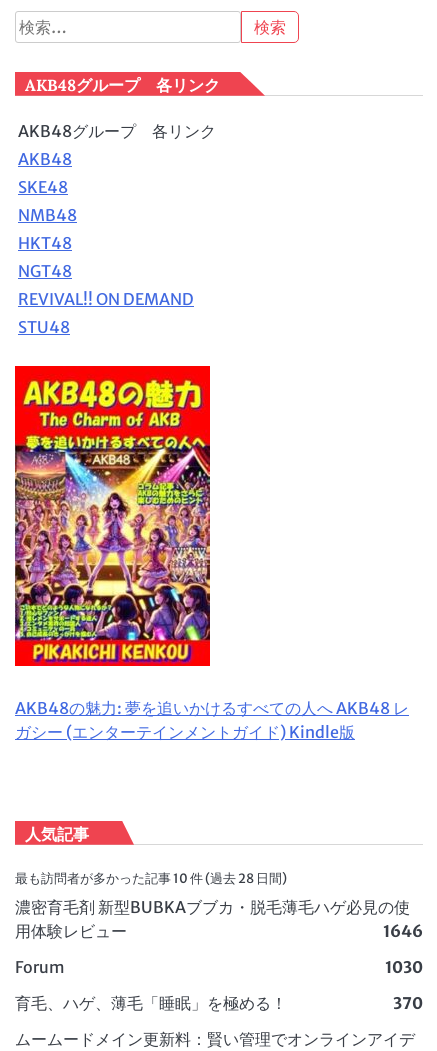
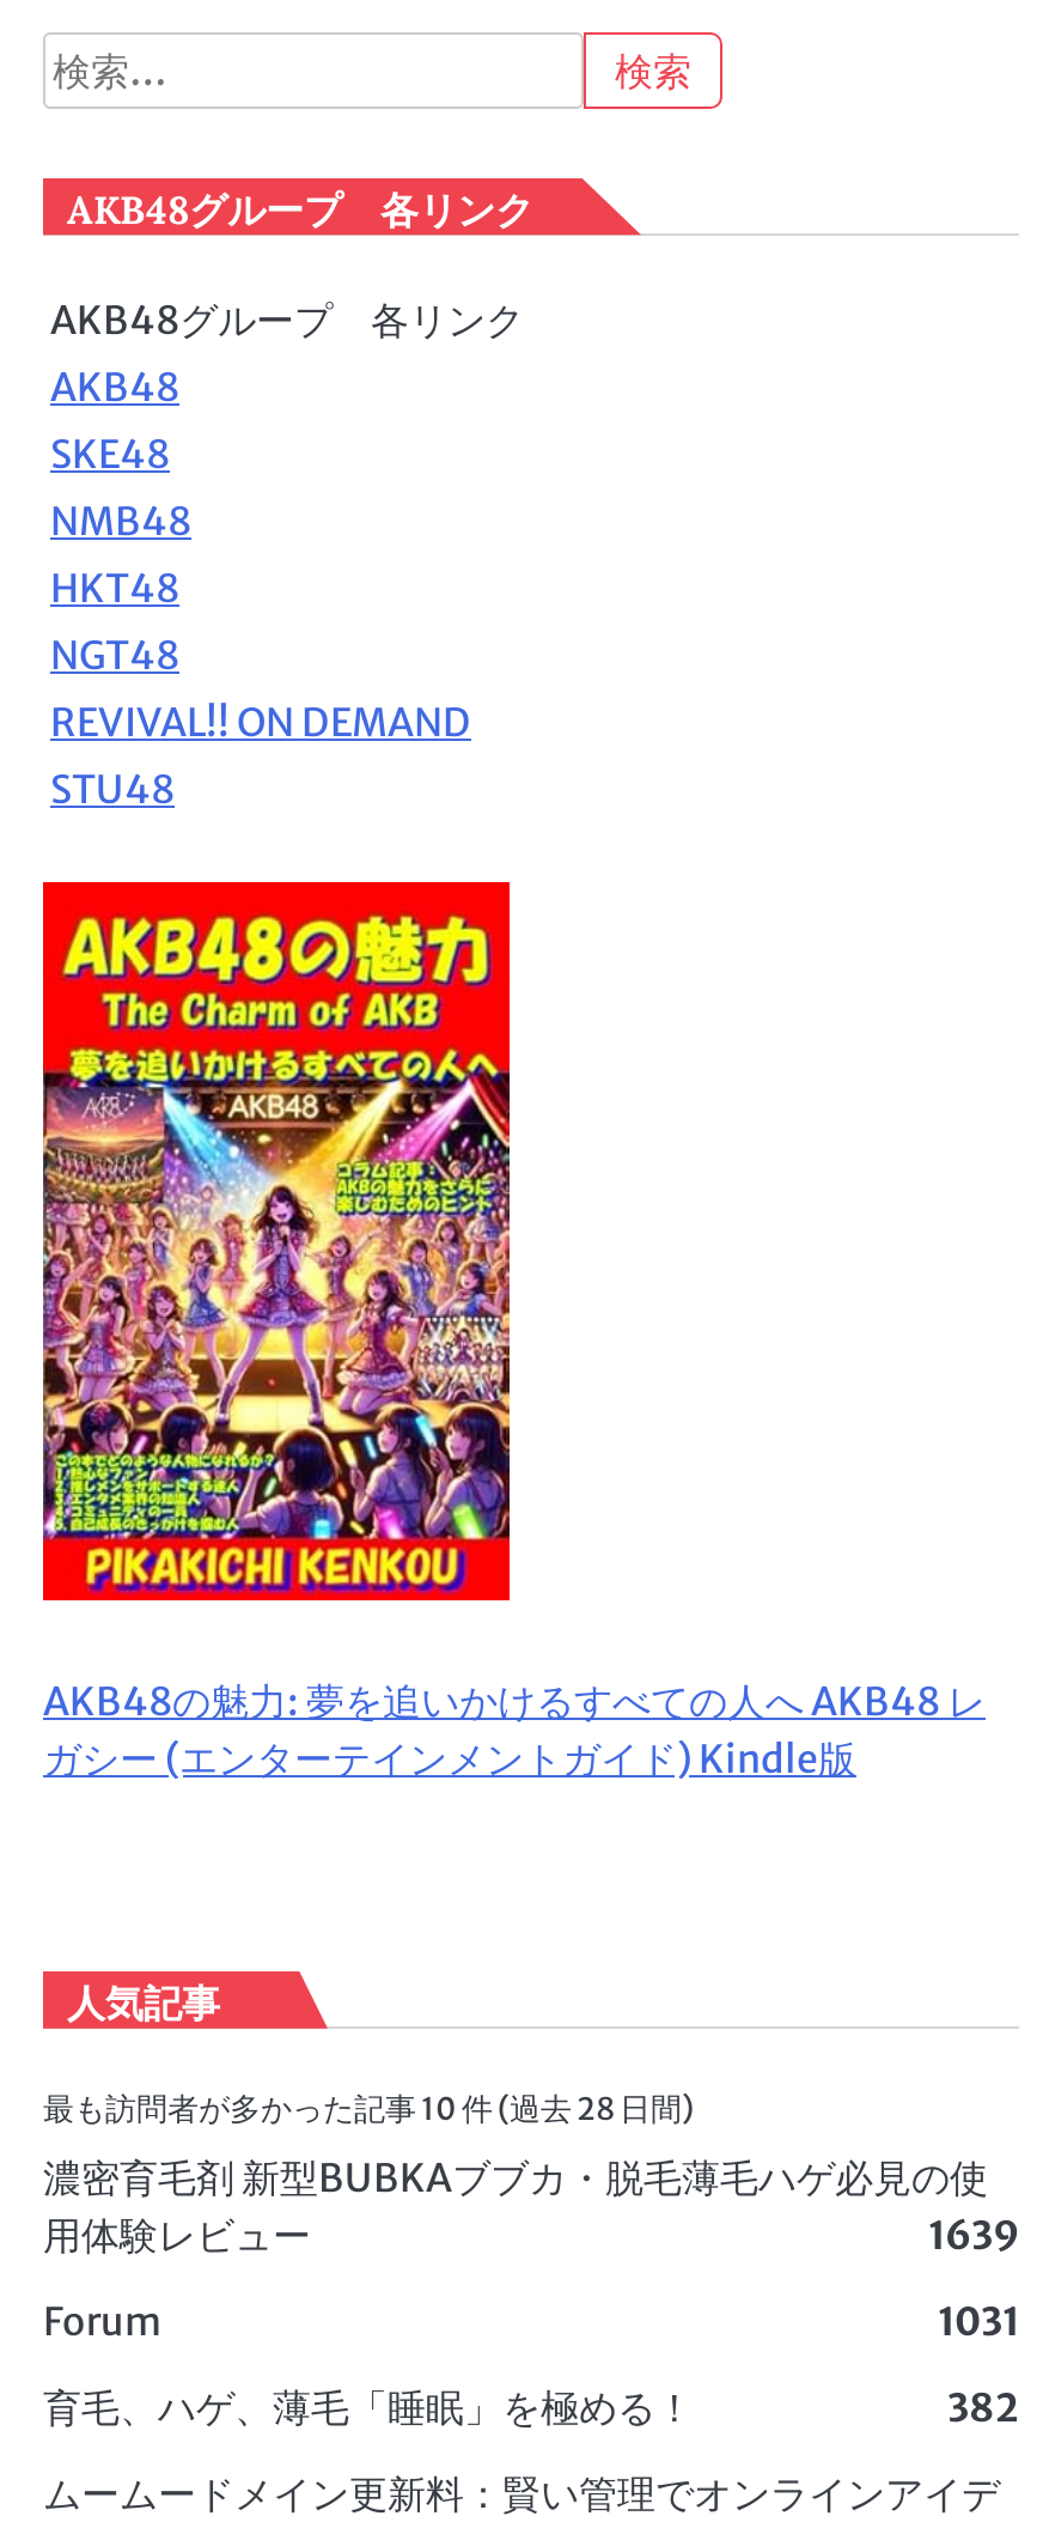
[383,921,423,941] 1646 -> [928,2211,1019,2259] 1639
[385,957,423,977] 1030 -> [938,2297,1019,2345] 1031
[393,993,423,1013] 370 -> [947,2383,1019,2431] 382

